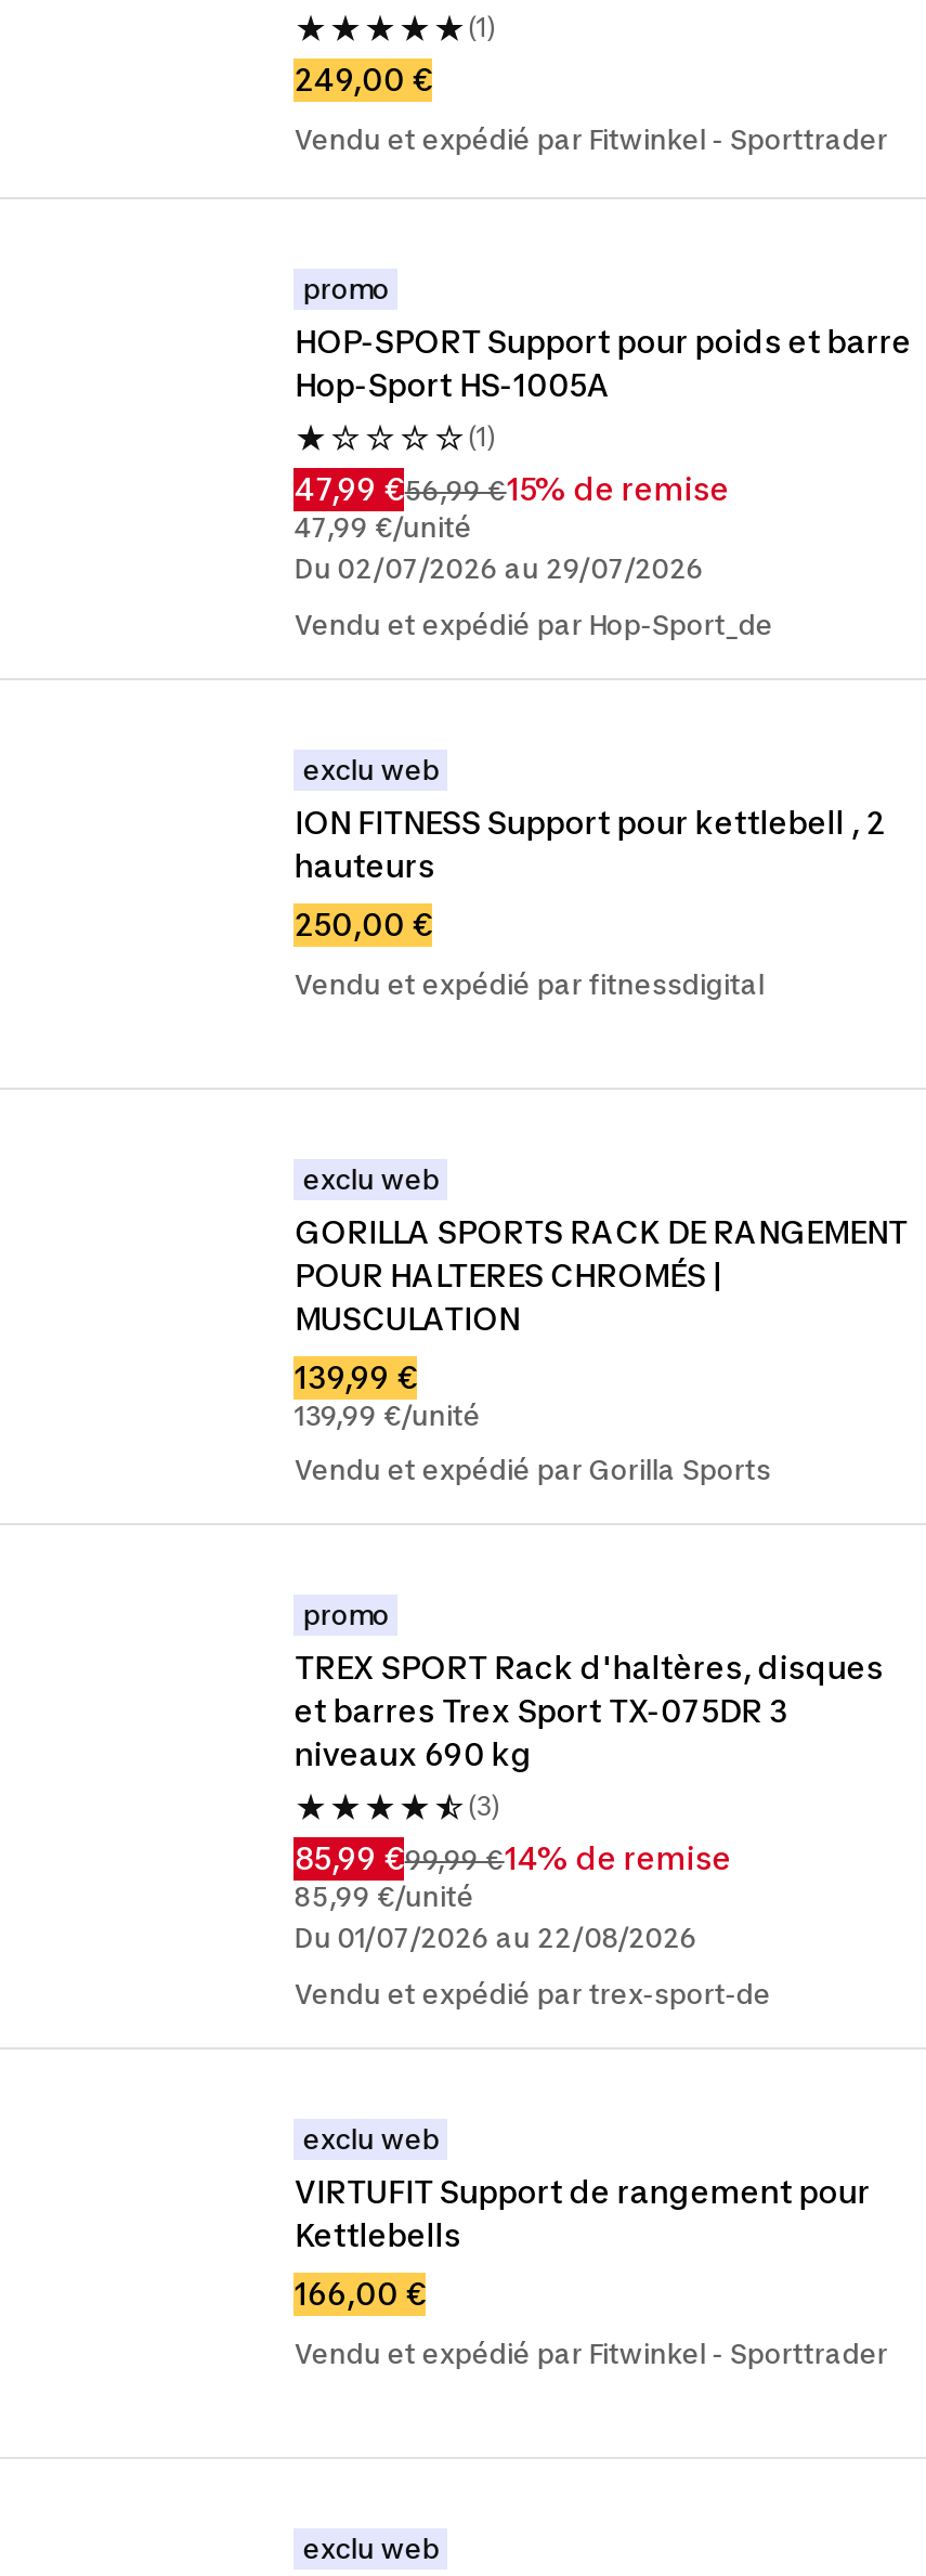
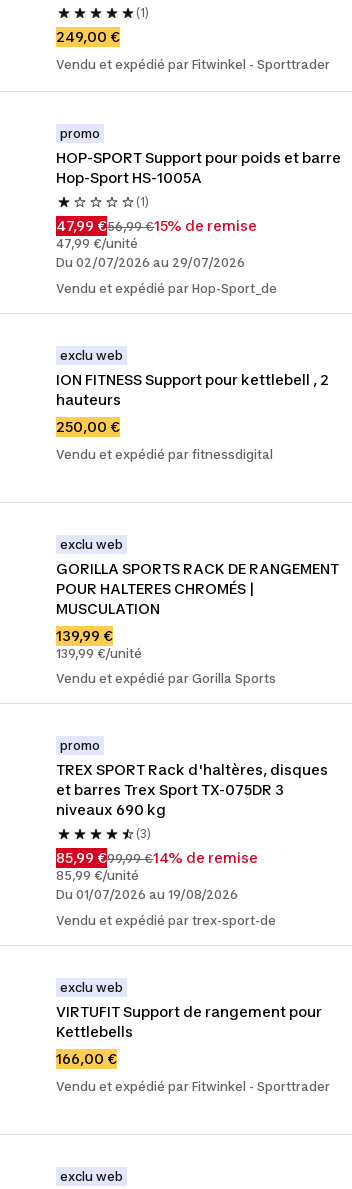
[294,1922,697,1954] Du 01/07/2026 au 22/08/2026 -> [56,887,238,902] Du 01/07/2026 au 19/08/2026

